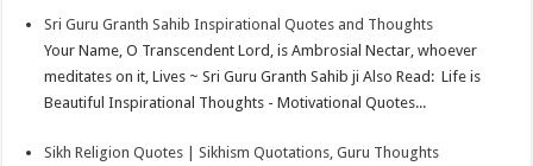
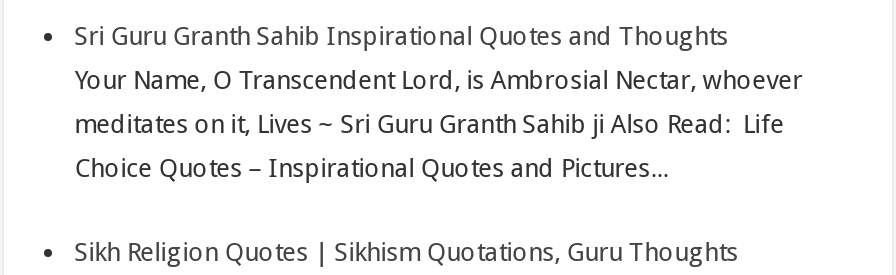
[44,67,481,85] meditates on it, Lives ~ Sri Guru Granth Sahib ji Also Read: Life is -> [74,108,784,138] meditates on it, Lives ~ Sri Guru Granth Sahib ji Also Read: Life
[44,93,426,111] Beautiful Inspirational Thoughts - Motivational Quotes... -> [74,152,668,182] Choice Quotes – Inspirational Quotes and Pictures...

